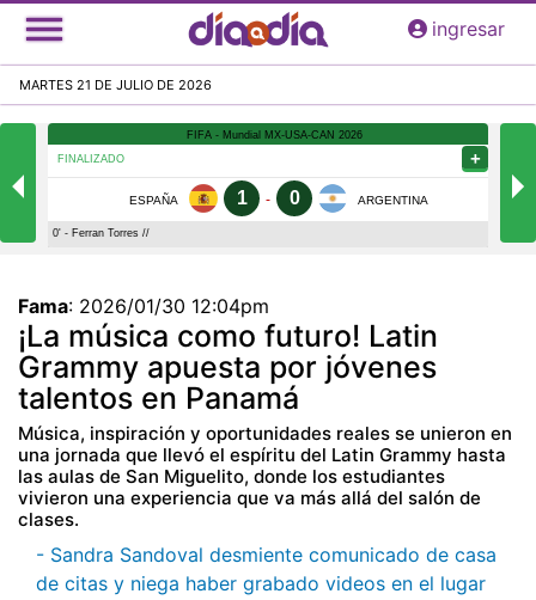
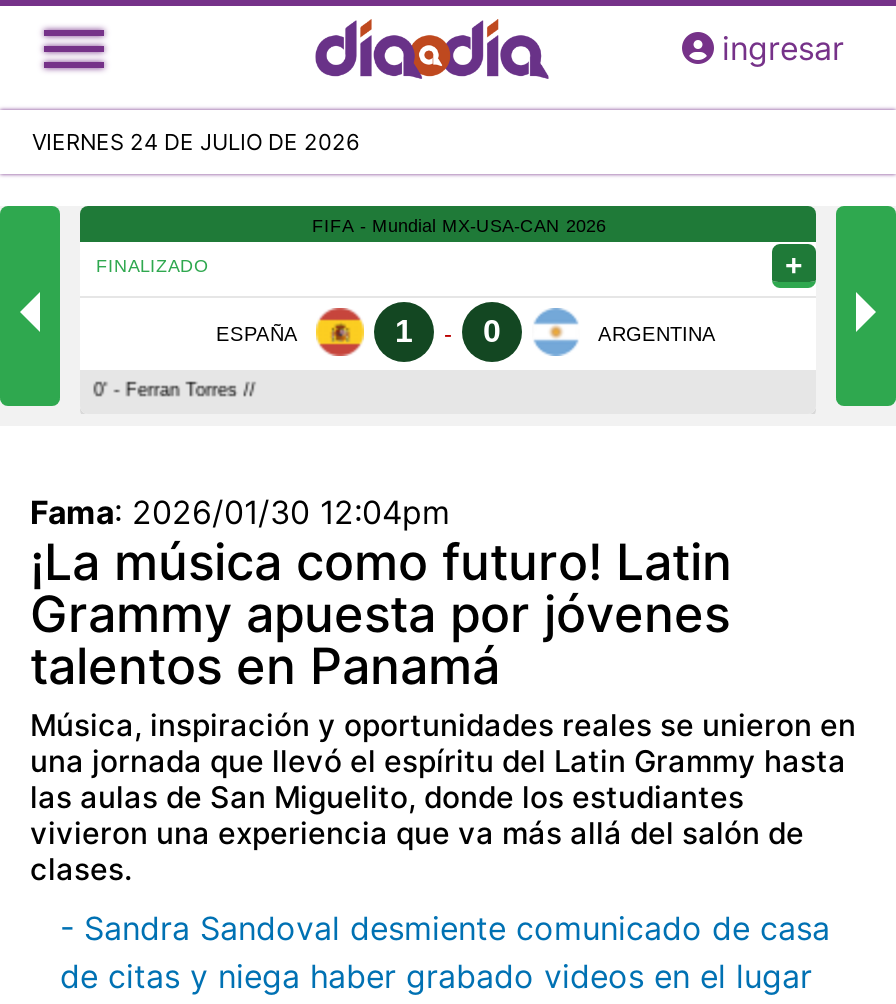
[19,77,212,94] MARTES 21 DE JULIO DE 2026 -> [32,129,360,157] VIERNES 24 DE JULIO DE 2026

